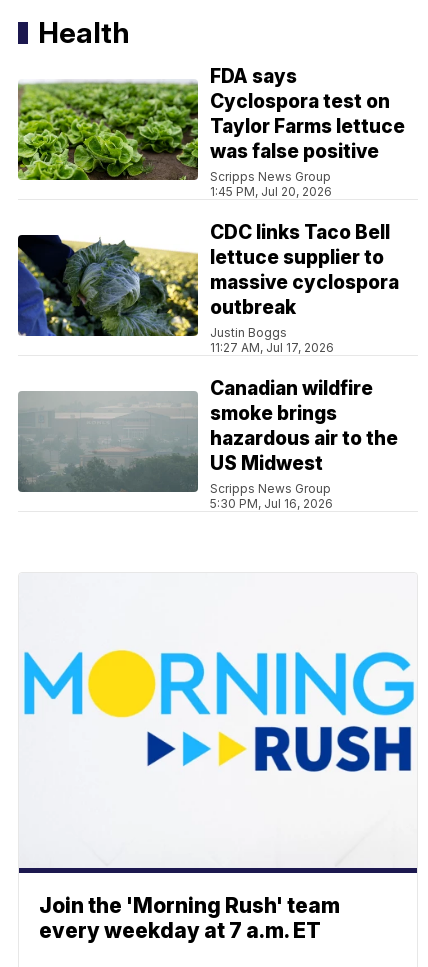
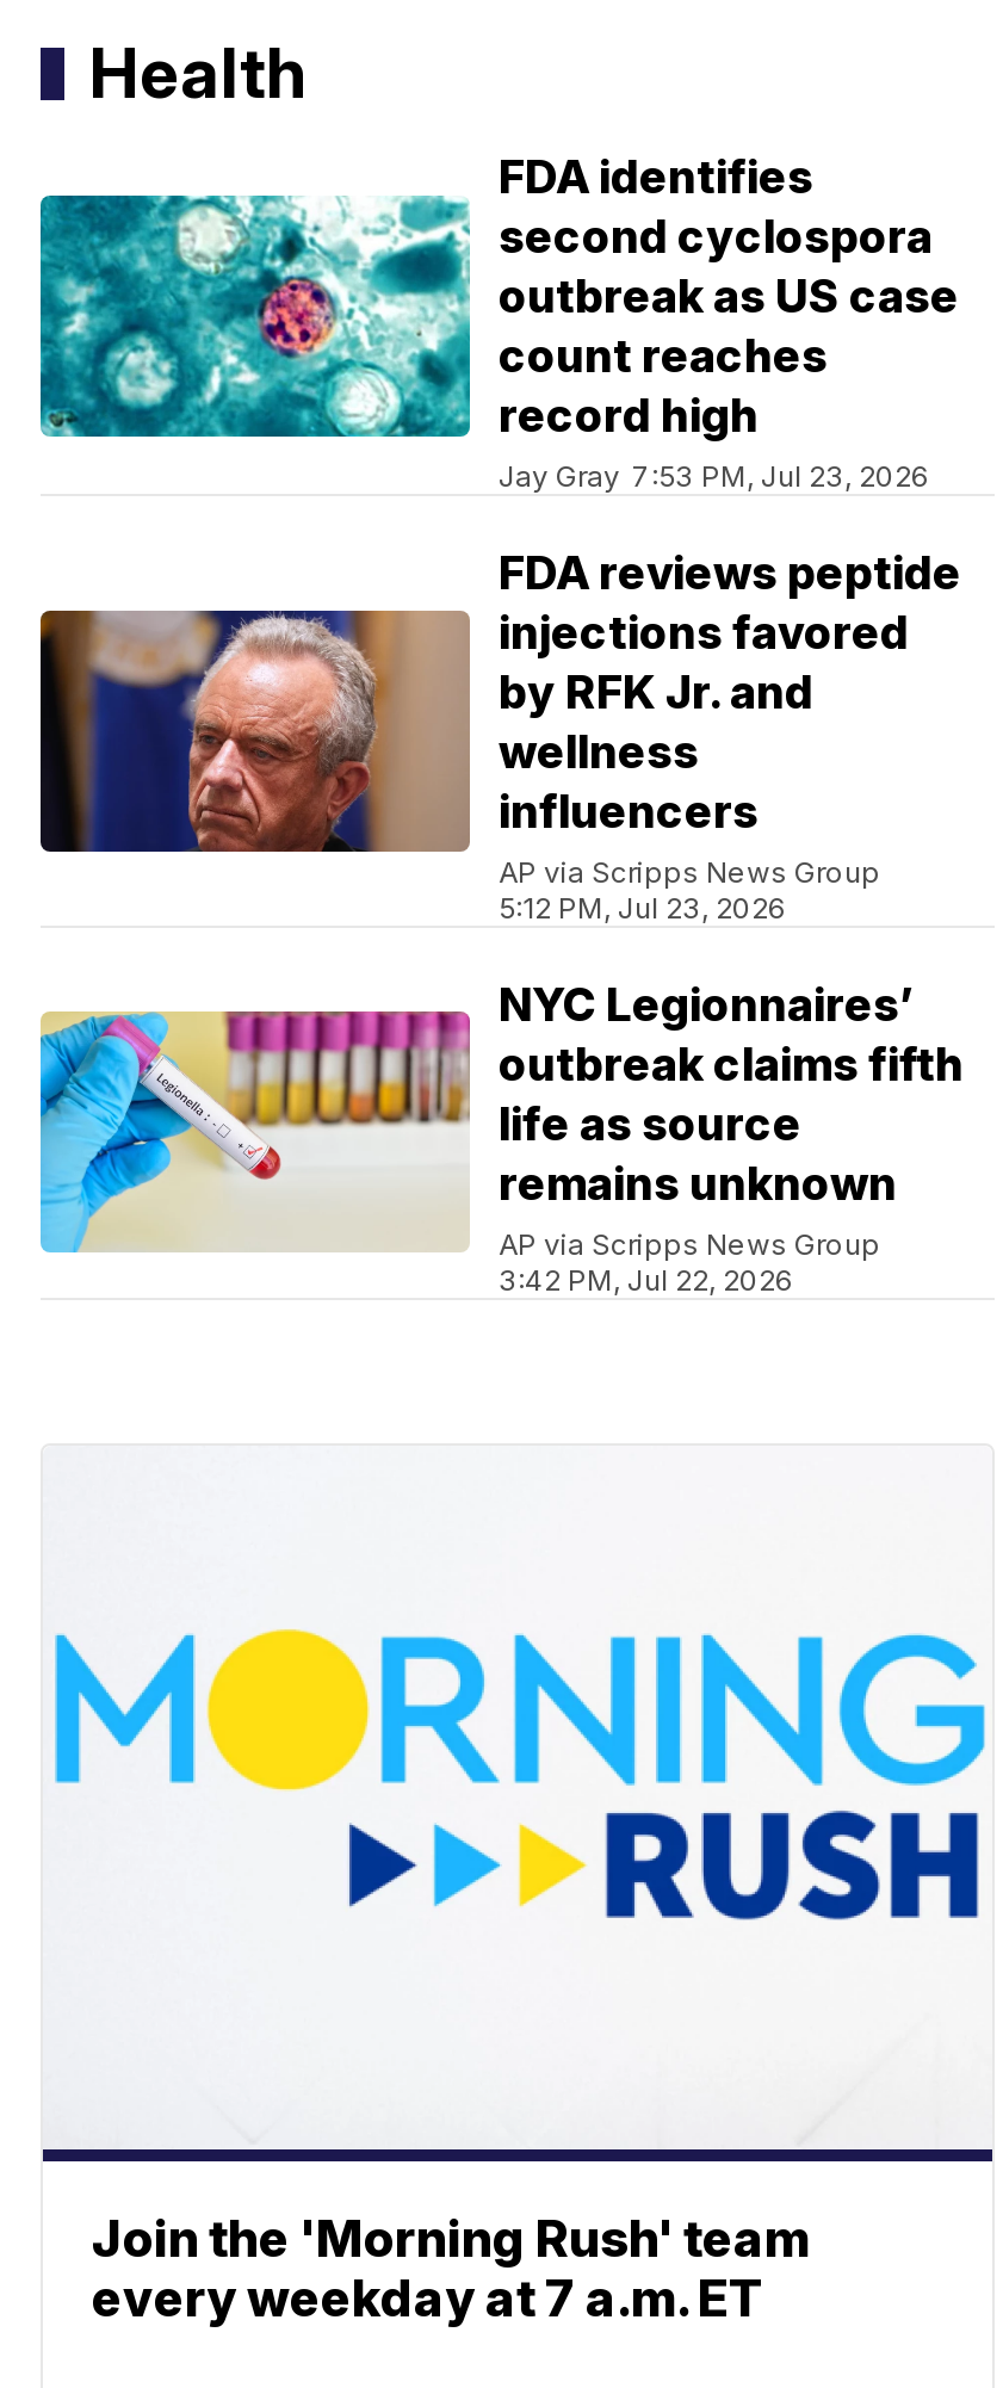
[17,65,405,199] [image] | FDA says | Cyclospora test on | Taylor Farms lettuce | was false positive | Scripps News Group | 1:45 PM, Jul 20, 2026 -> [38,151,959,495] [image] | FDA identifies | second cyclospora | outbreak as US case | count reaches | record high | Jay Gray 7:53 PM, Jul 23, 2026
[17,221,399,355] [image] | CDC links Taco Bell | lettuce supplier to | massive cyclospora | outbreak | Justin Boggs | 11:27 AM, Jul 17, 2026 -> [38,547,961,927] [image] | FDA reviews peptide | injections favored | by RFK Jr. and | wellness | influencers | AP via Scripps News Group | 5:12 PM, Jul 23, 2026
[17,377,398,511] [image] | Canadian wildfire | smoke brings | hazardous air to the | US Midwest | Scripps News Group | 5:30 PM, Jul 16, 2026 -> [38,979,964,1299] [image] | NYC Legionnaires’ | outbreak claims fifth | life as source | remains unknown | AP via Scripps News Group | 3:42 PM, Jul 22, 2026

